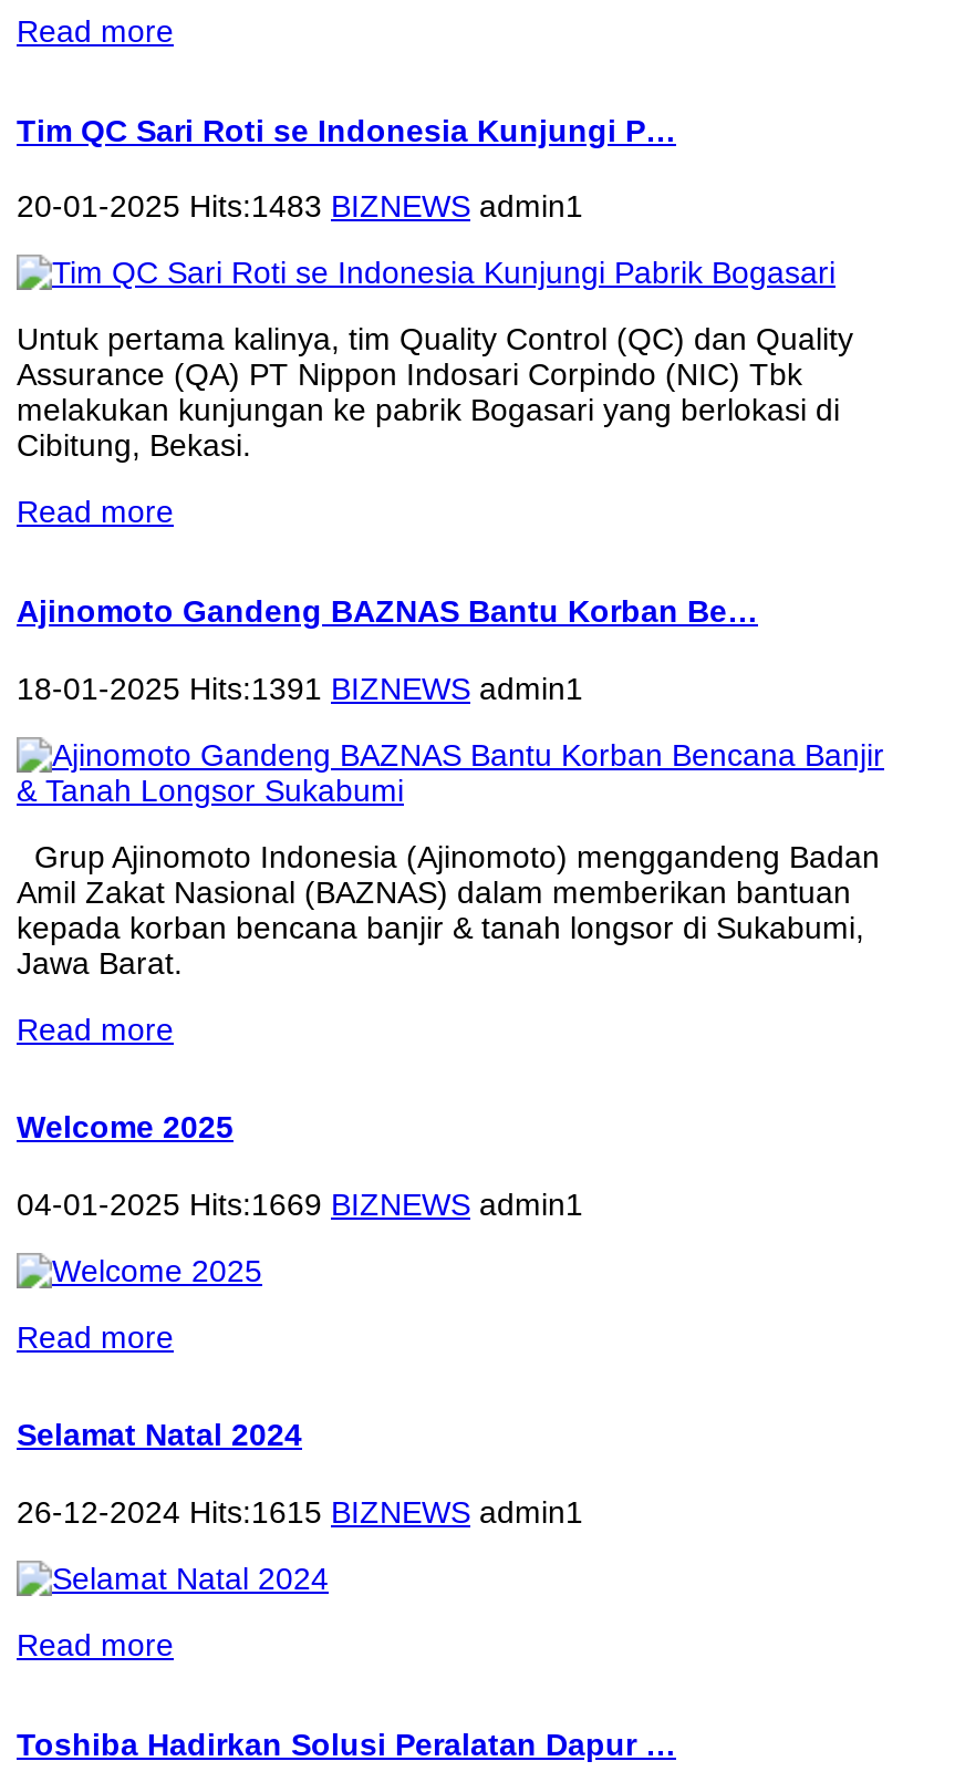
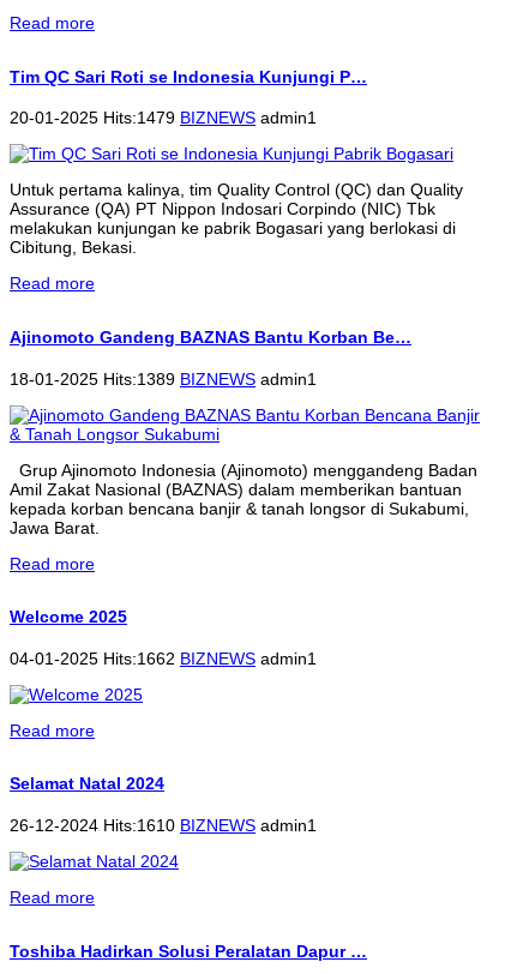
[17,189,583,224] 20-01-2025 Hits:1483 BIZNEWS admin1 -> [10,108,317,128] 20-01-2025 Hits:1479 BIZNEWS admin1
[17,670,583,705] 18-01-2025 Hits:1391 BIZNEWS admin1 -> [10,369,317,388] 18-01-2025 Hits:1389 BIZNEWS admin1
[17,1186,583,1222] 04-01-2025 Hits:1669 BIZNEWS admin1 -> [10,649,317,668] 04-01-2025 Hits:1662 BIZNEWS admin1
[17,1494,583,1530] 26-12-2024 Hits:1615 BIZNEWS admin1 -> [10,816,317,835] 26-12-2024 Hits:1610 BIZNEWS admin1

